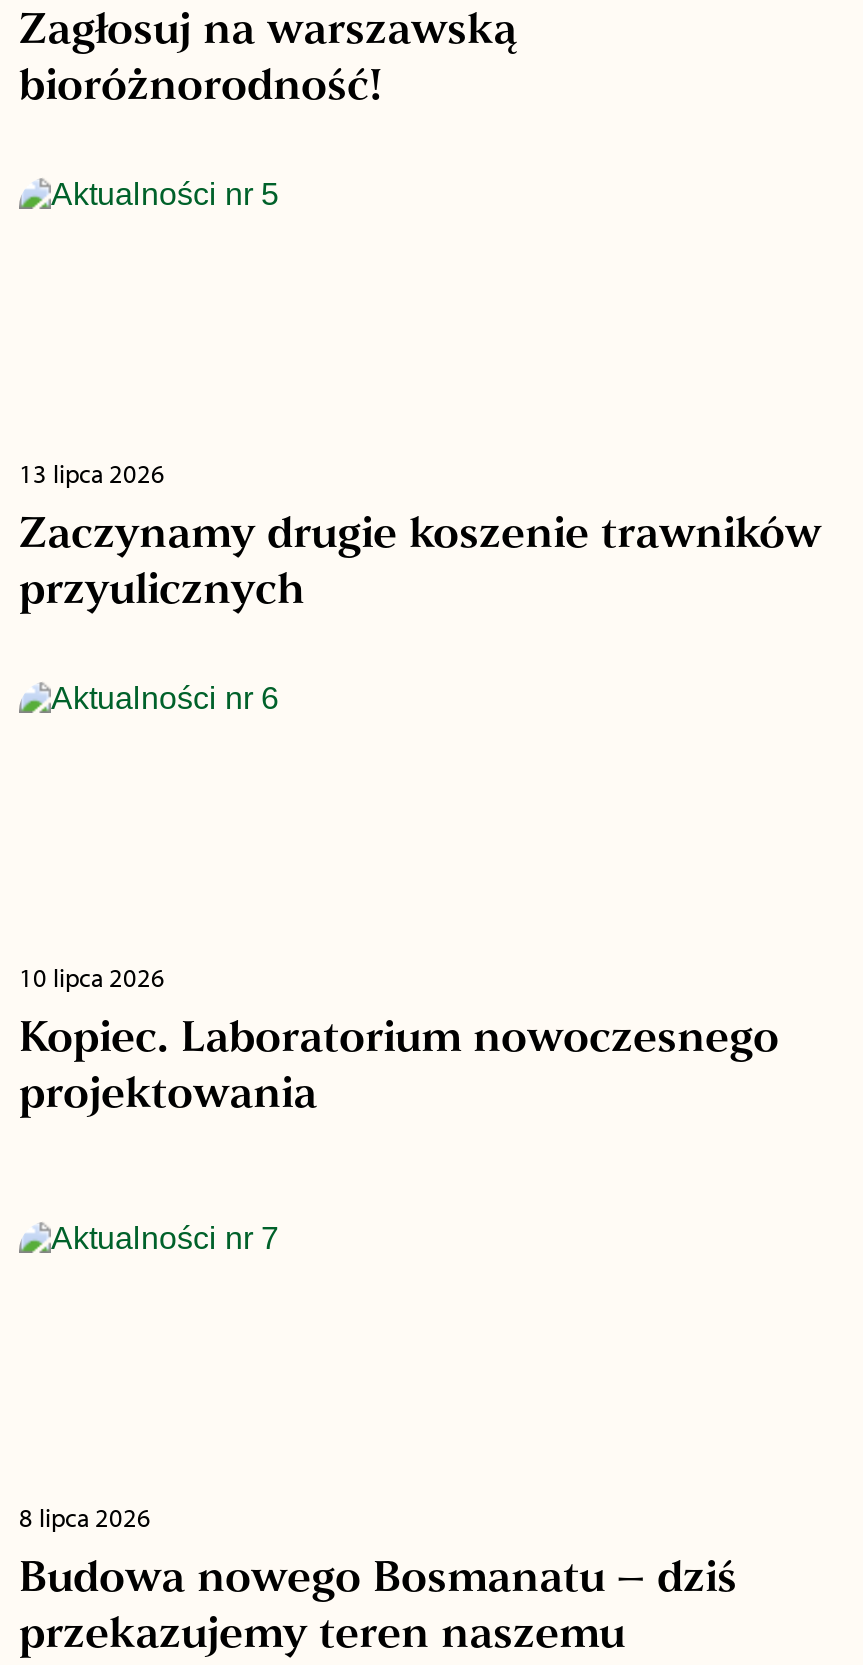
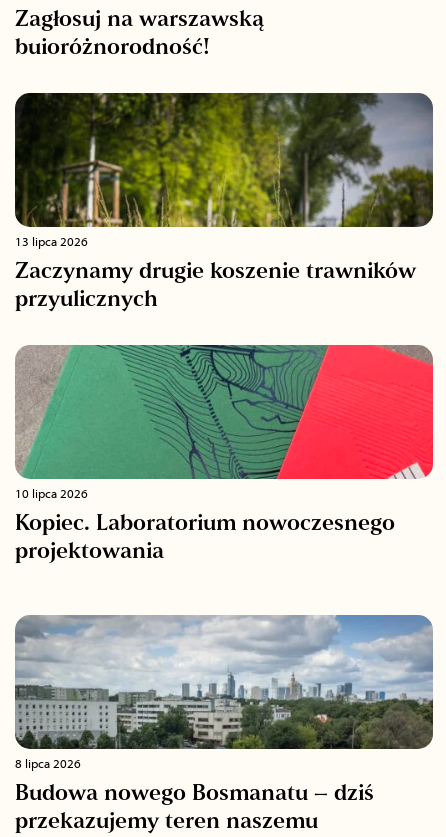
none -> [14,92,434,228] [image]
[19,65,383,111] bioróżnorodność! -> [15,37,210,60] buioróżnorodność!
none -> [14,344,434,480] [image]
none -> [14,614,434,750] [image]

